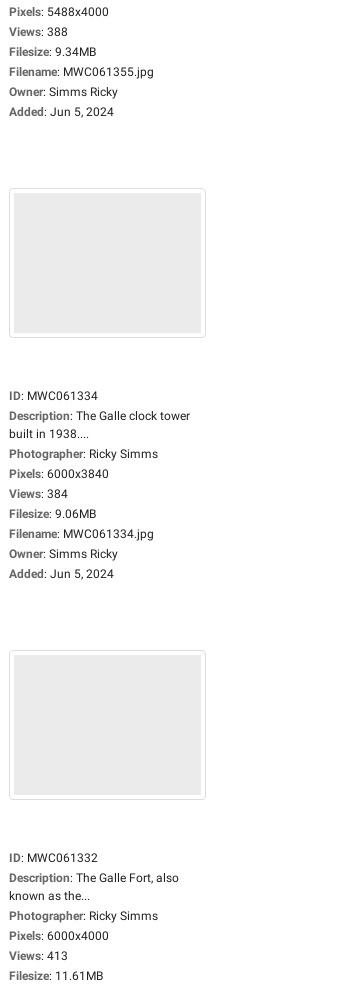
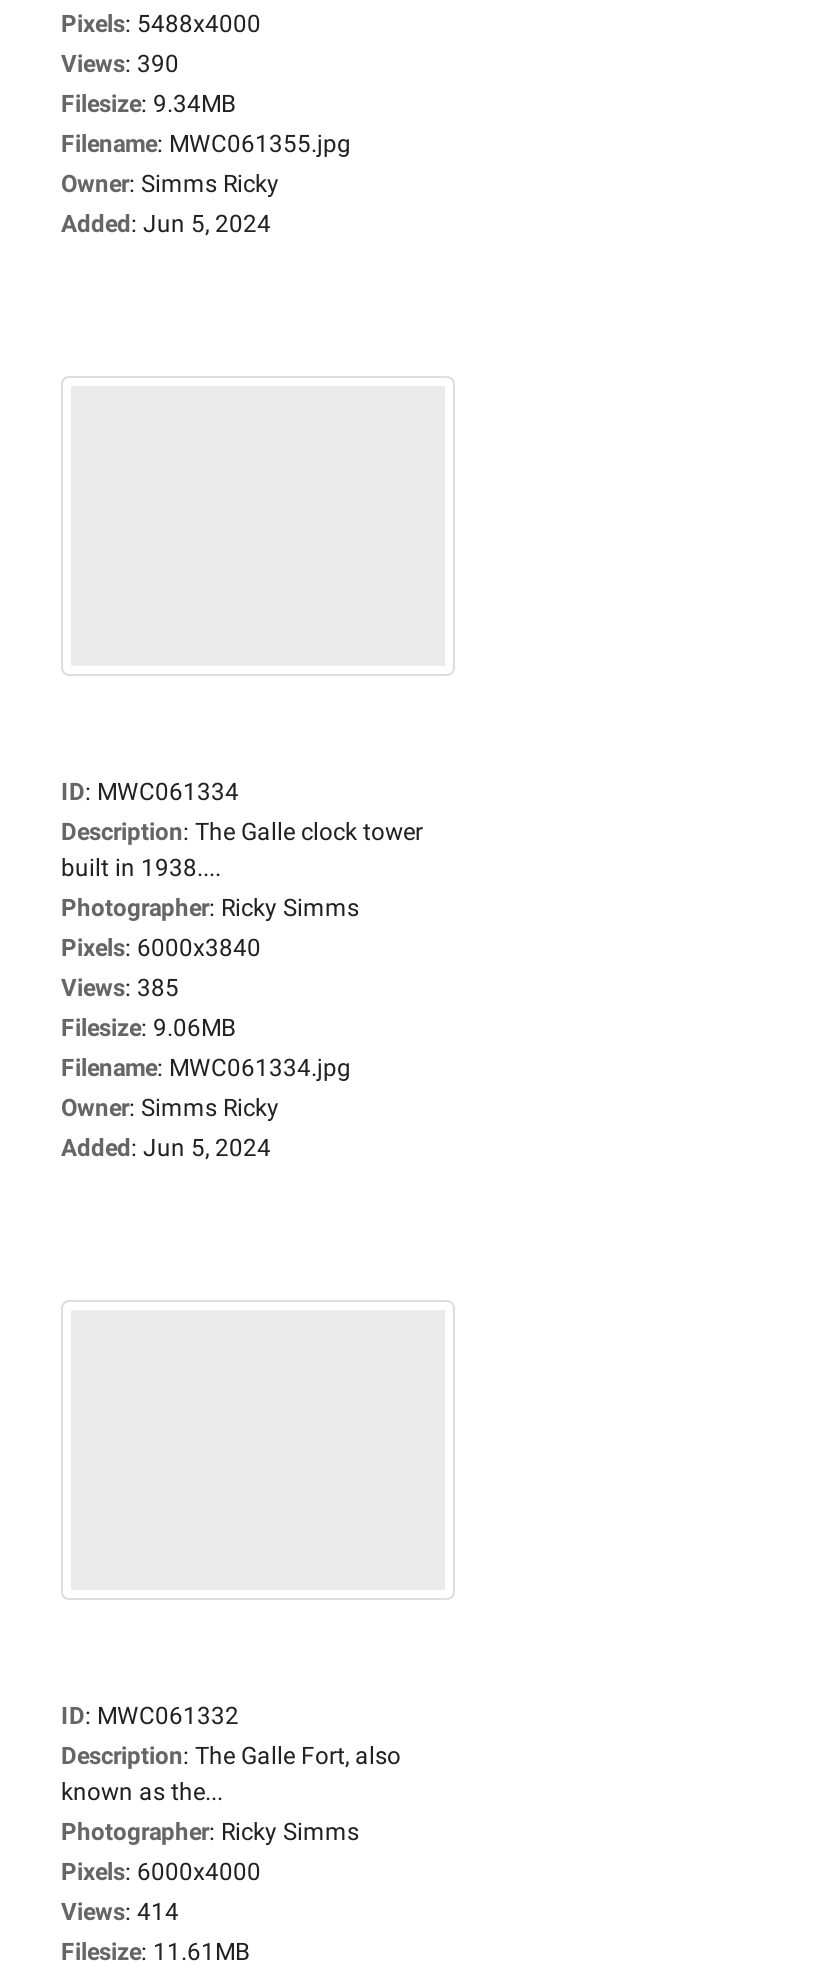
[9,25,68,39] Views: 388 -> [61,49,179,77] Views: 390
[9,487,68,501] Views: 384 -> [61,973,179,1001] Views: 385
[9,949,68,963] Views: 413 -> [61,1897,179,1925] Views: 414

